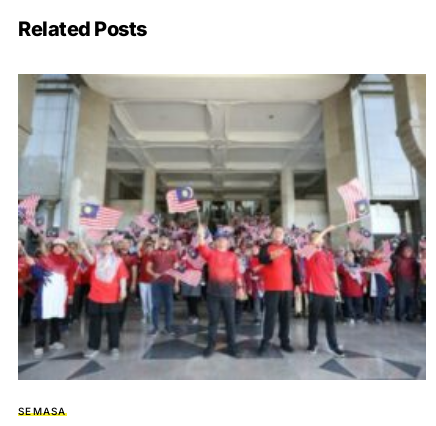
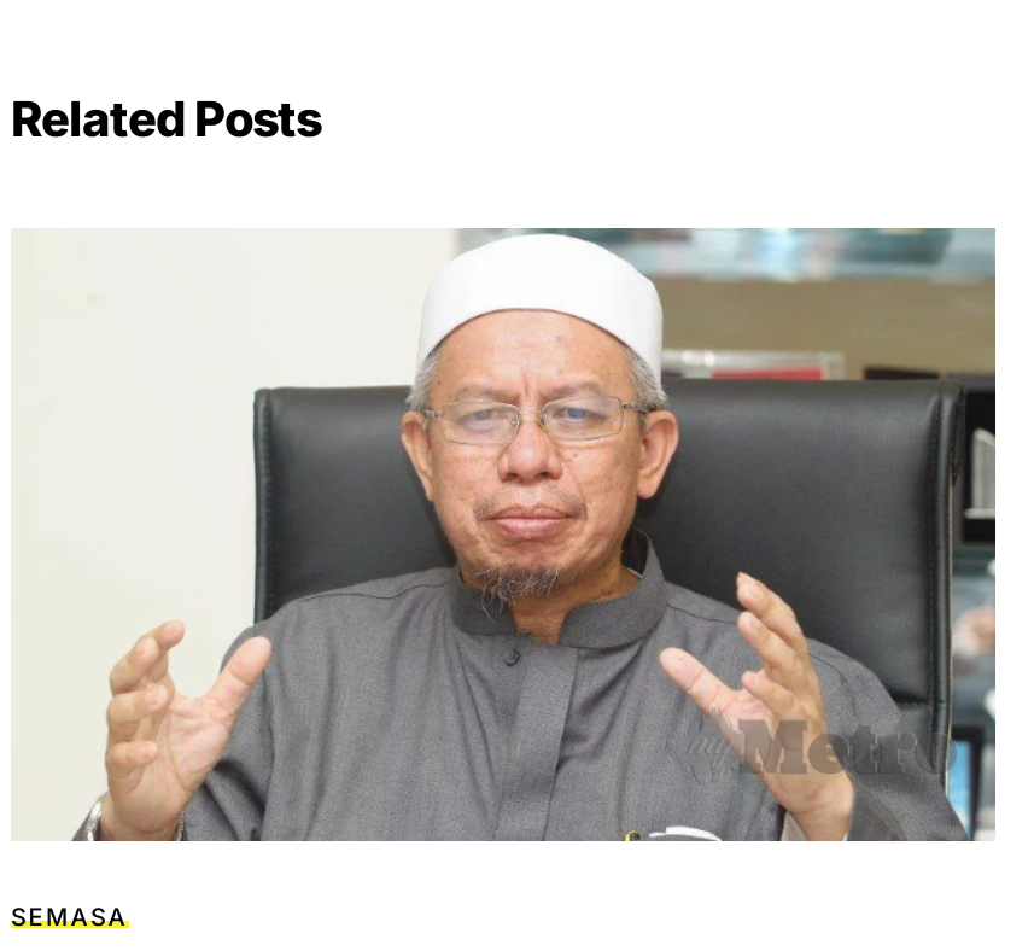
[17,73,427,380] [image] -> [11,226,998,844] [image]

